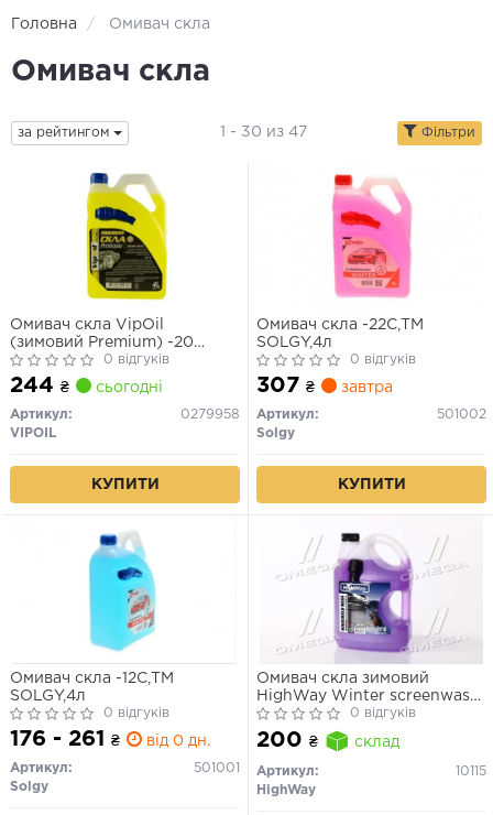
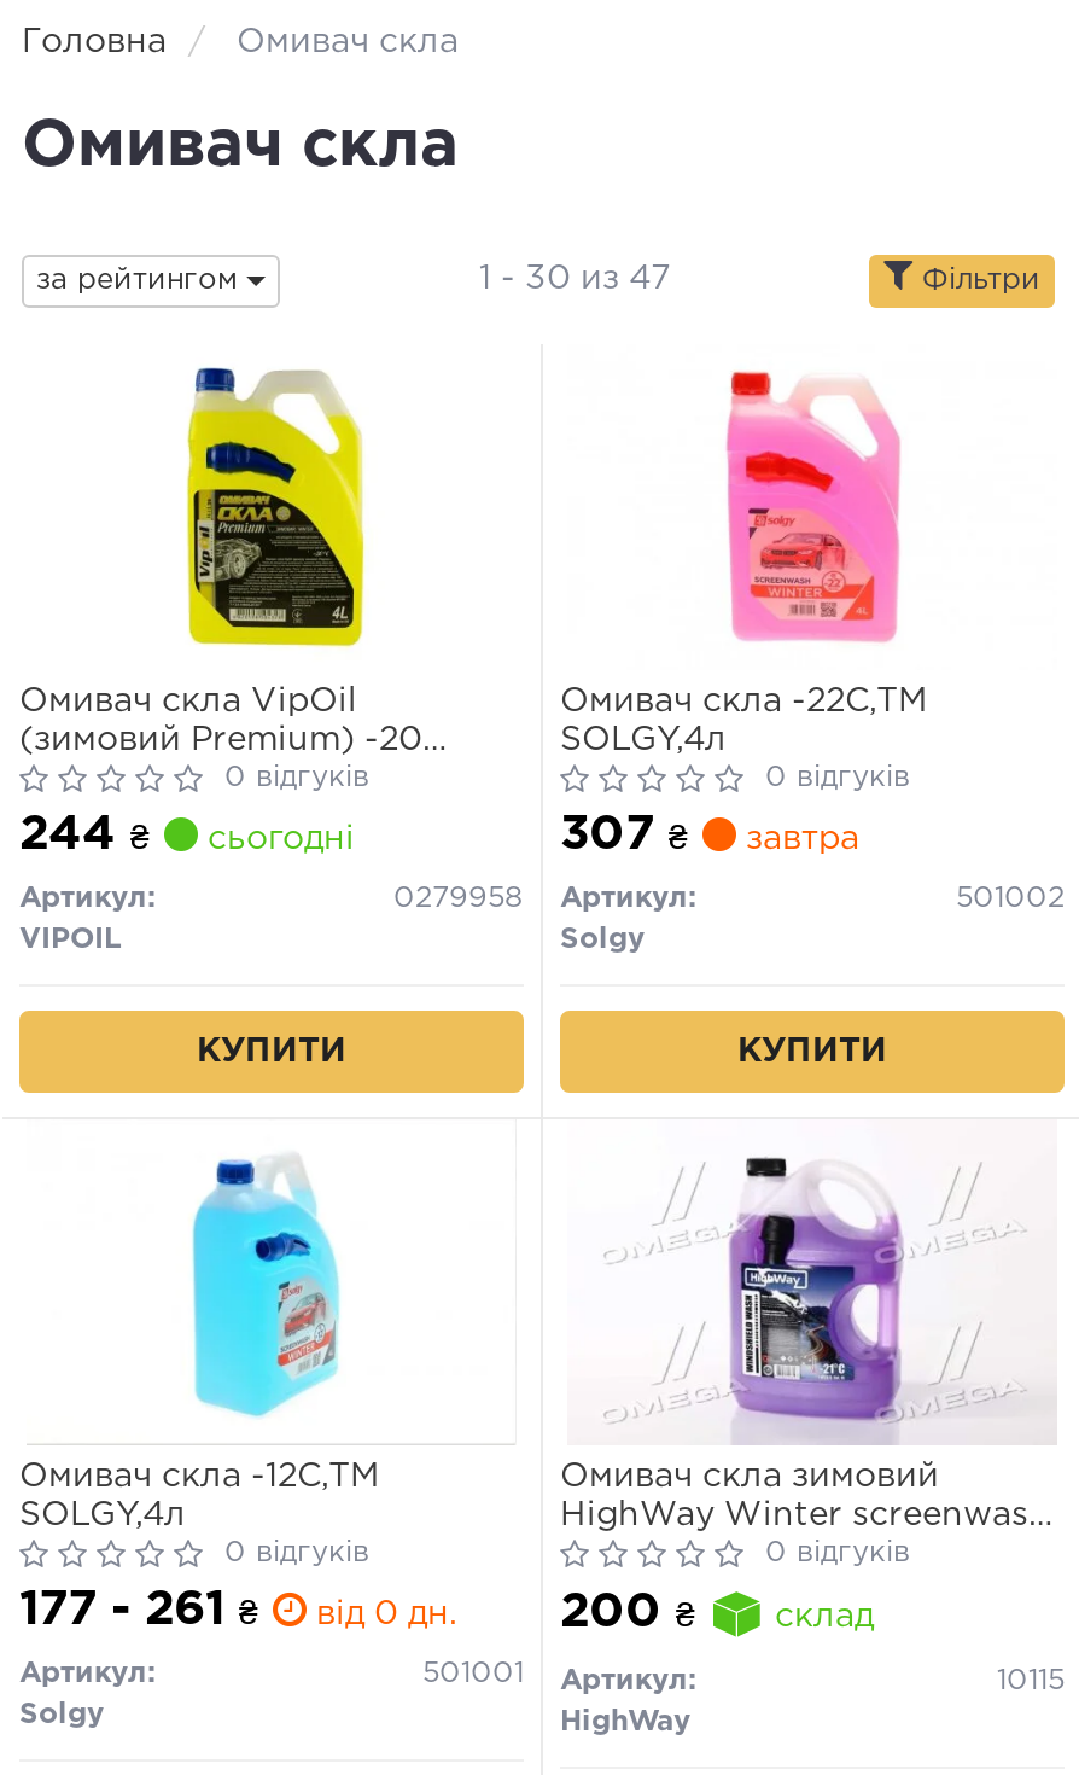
[10,729,120,749] 176 - 261 ₴ -> [19,1588,258,1631] 177 - 261 ₴

